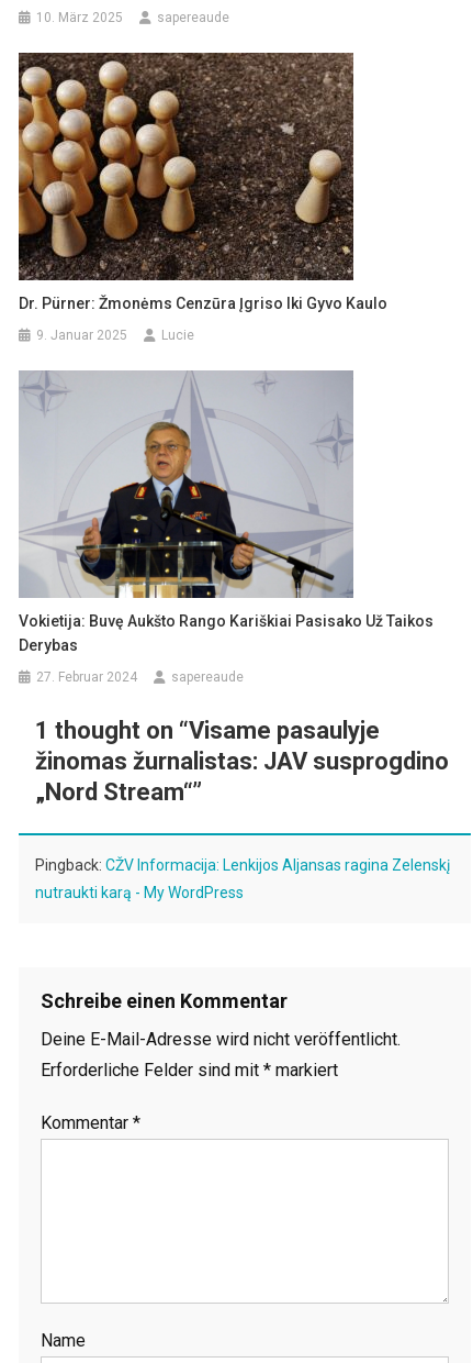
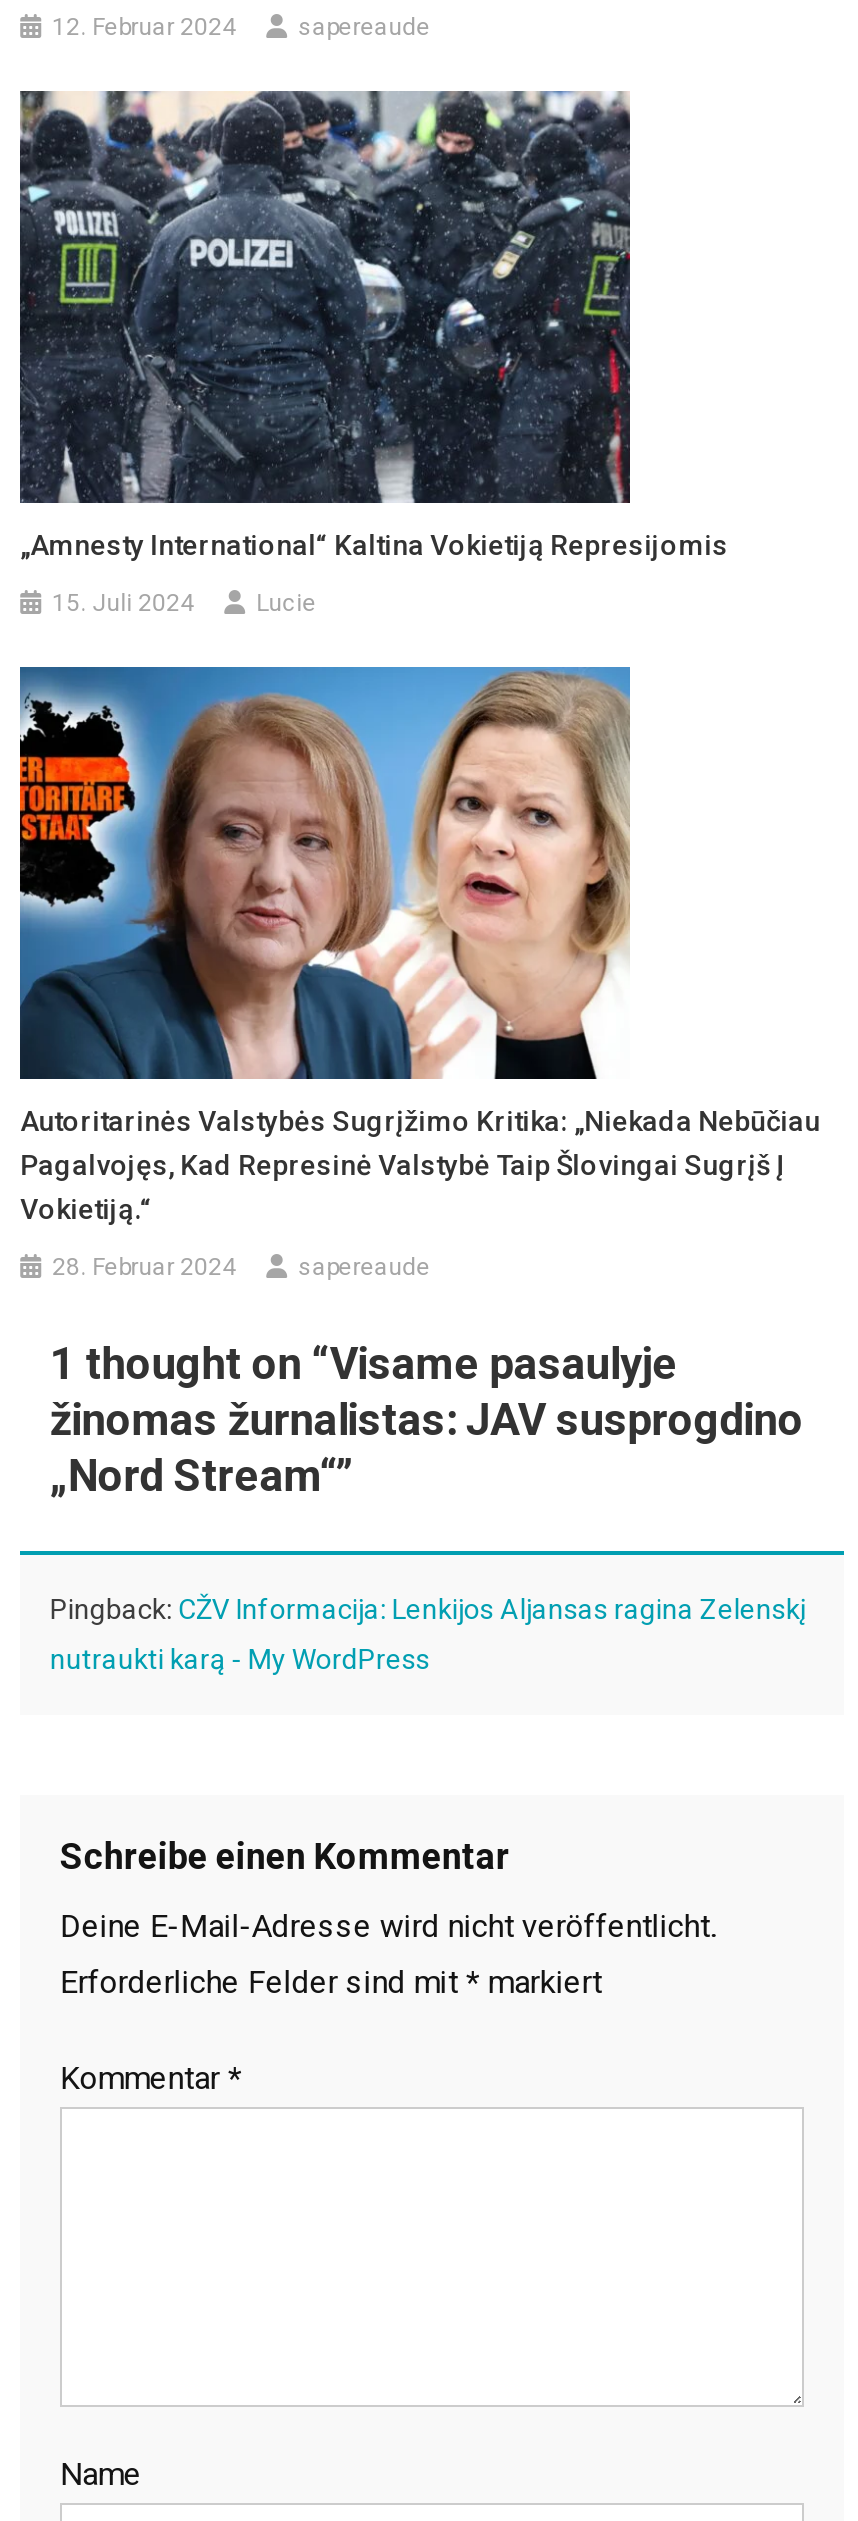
[36,10,123,26] 10. März 2025 -> [52,13,236,41] 12. Februar 2024
[18,52,388,312] [image] | Dr. Pürner: Žmonėms Cenzūra Įgriso Iki Gyvo Kaulo -> [18,89,728,561] [image] | „Amnesty International“ Kaltina Vokietiją Represijomis
[36,328,127,343] 9. Januar 2025 -> [52,589,194,617] 15. Juli 2024
[19,370,434,654] [image] | Vokietija: Buvę Aukšto Rango Kariškiai Pasisako Už Taikos | Derybas -> [18,665,820,1225] [image] | Autoritarinės Valstybės Sugrįžimo Kritika: „Niekada Nebūčiau | Pagalvojęs, Kad Represinė Valstybė Taip Šlovingai Sugrįš Į | Vokietiją.“
[36,670,137,685] 27. Februar 2024 -> [52,1253,236,1281] 28. Februar 2024

